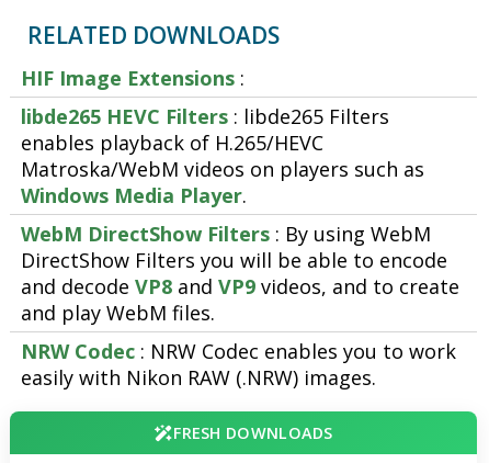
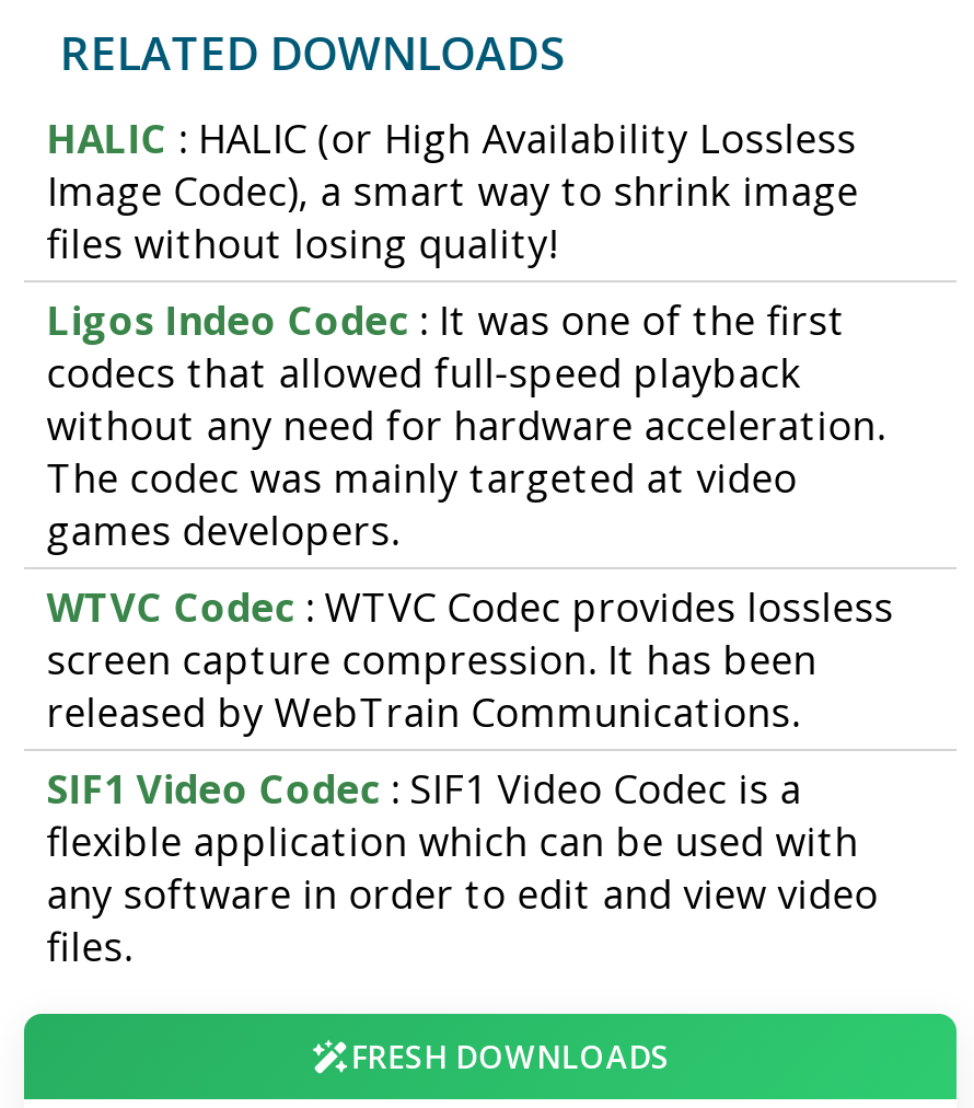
[21,65,245,91] HIF Image Extensions: -> [46,112,858,269] HALIC: HALIC (or High Availability Lossless | Image Codec), a smart way to shrink image | files without losing quality!
[21,103,425,208] libde265 HEVC Filters: libde265 Filters | enables playback of H.265/HEVC | Matroska/WebM videos on players such as | Windows Media Player. -> [46,293,885,556] Ligos Indeo Codec: It was one of the first | codecs that allowed full-speed playback | without any need for hardware acceleration. | The codec was mainly targeted at video | games developers.
[21,221,460,326] WebM DirectShow Filters: By using WebM | DirectShow Filters you will be able to encode | and decode VP8 and VP9 videos, and to create | and play WebM files. -> [46,580,893,738] WTVC Codec: WTVC Codec provides lossless | screen capture compression. It has been | released by WebTrain Communications.
[21,338,456,391] NRW Codec: NRW Codec enables you to work | easily with Nikon RAW (.NRW) images. -> [46,762,878,972] SIF1 Video Codec: SIF1 Video Codec is a | flexible application which can be used with | any software in order to edit and view video | files.

